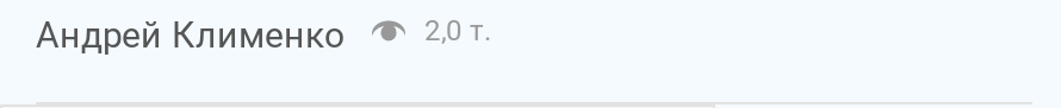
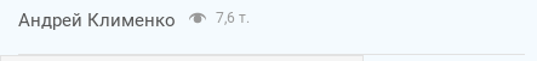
[424,14,491,47] 2,0 т. -> [216,9,250,26] 7,6 т.

